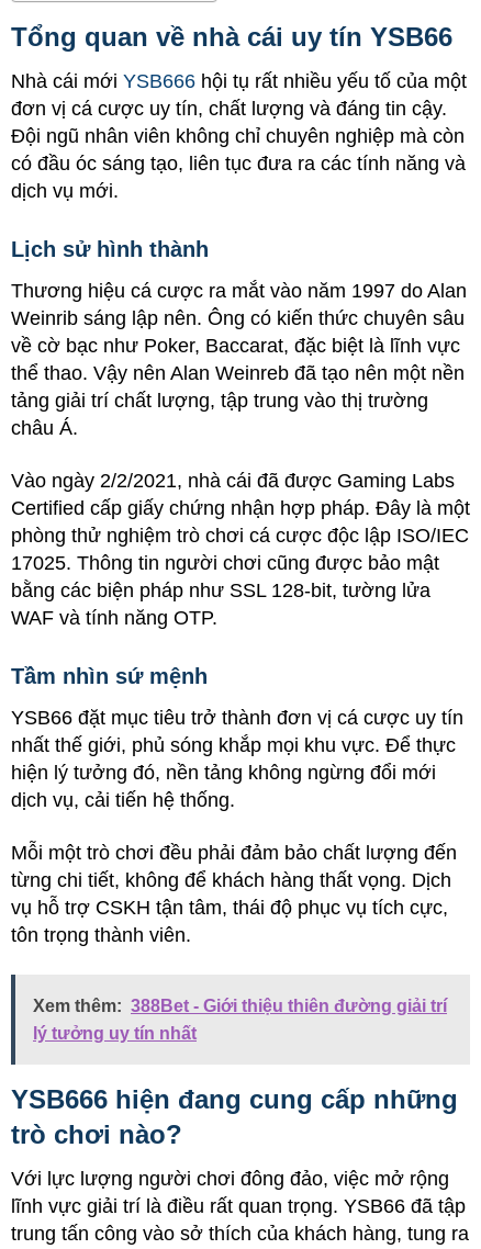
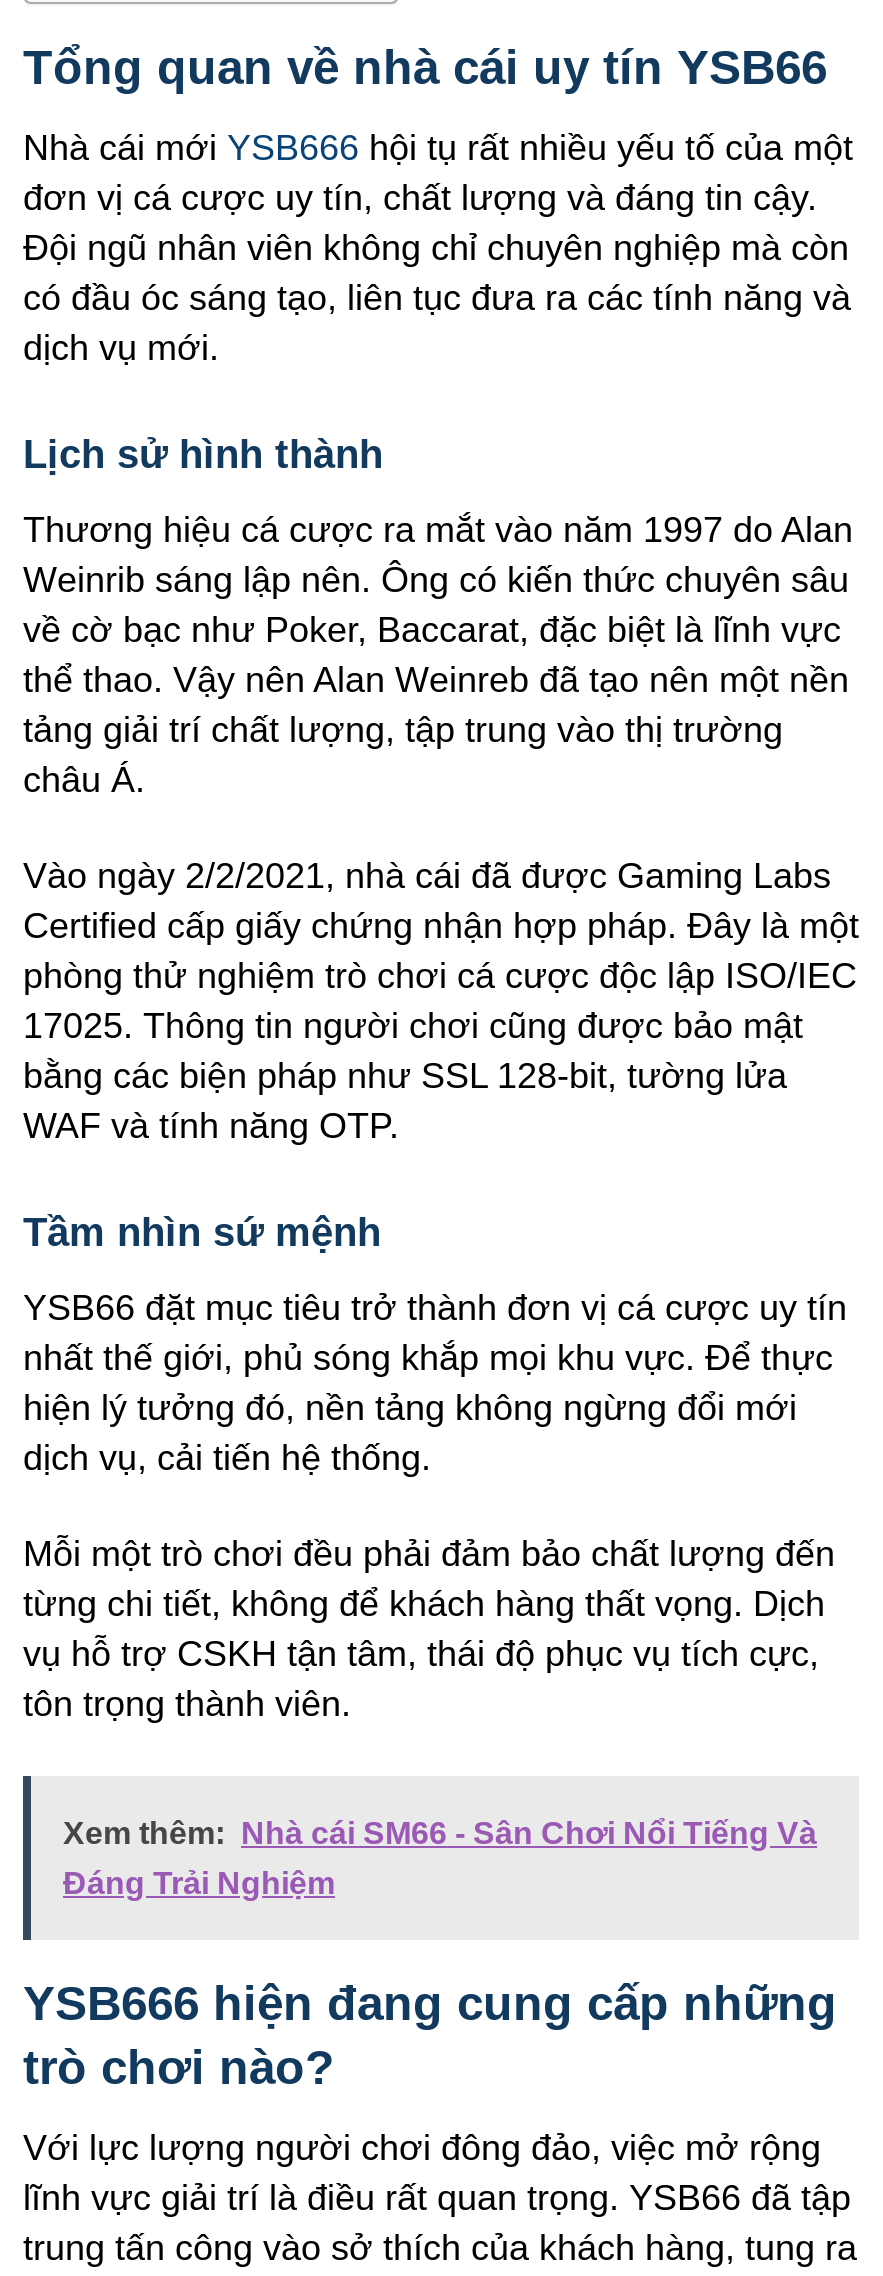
[33,997,447,1016] Xem thêm: 388Bet - Giới thiệu thiên đường giải trí -> [63,1817,817,1851] Xem thêm: Nhà cái SM66 - Sân Chơi Nổi Tiếng Và
[33,1024,197,1043] lý tưởng uy tín nhất -> [63,1867,335,1901] Đáng Trải Nghiệm

